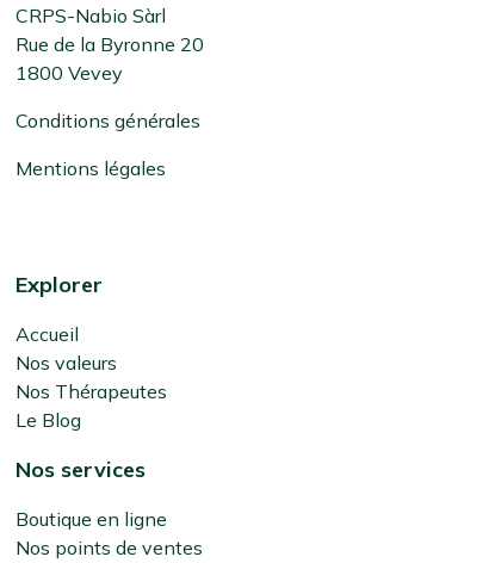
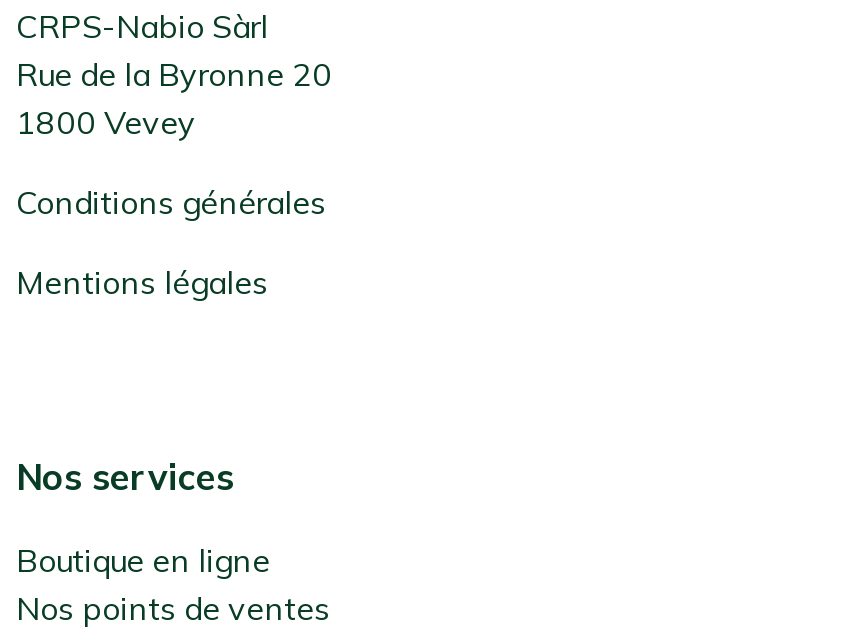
[16,271,167,432] Explorer | Accueil | Nos valeurs | Nos Thérapeutes | Le Blog -> none

